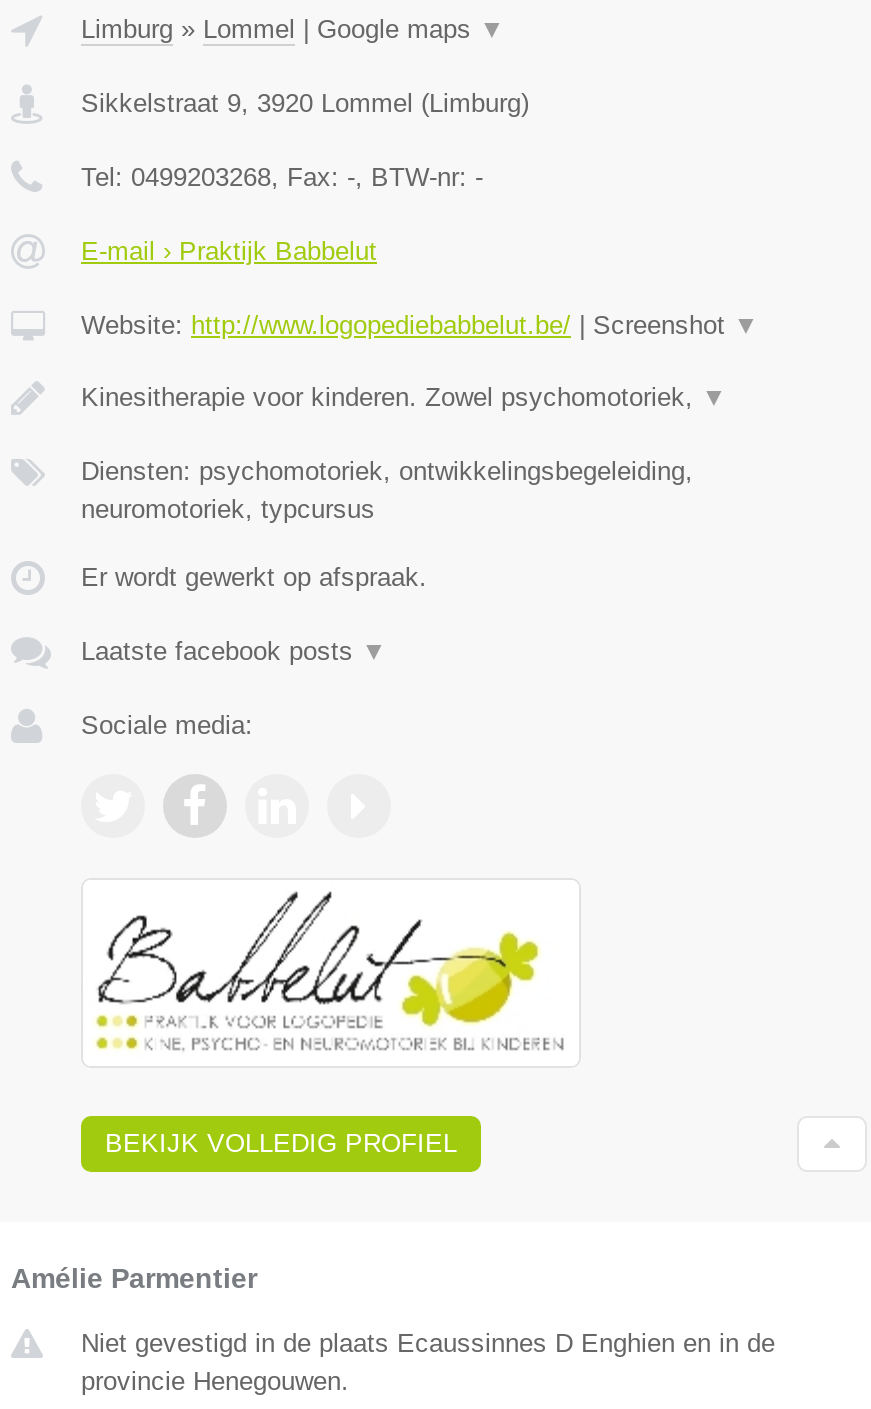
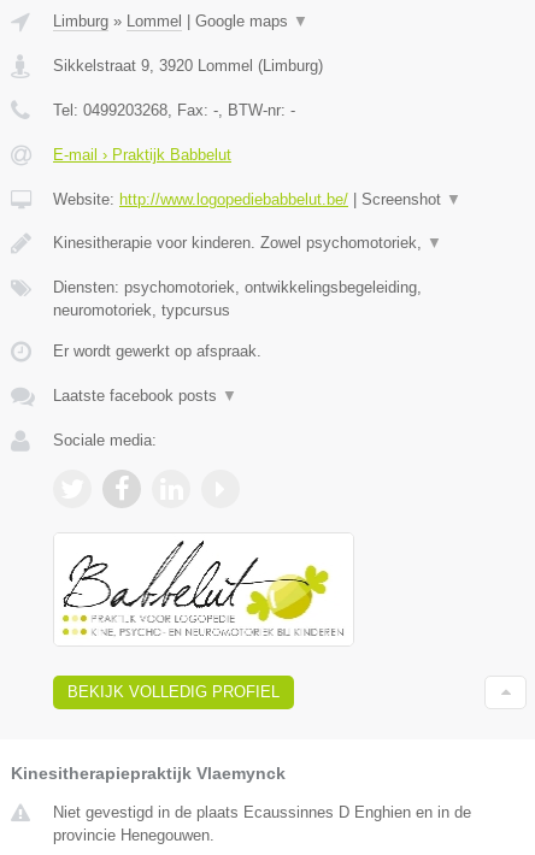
[11,1261,257,1293] Amélie Parmentier -> [11,763,286,782] Kinesitherapiepraktijk Vlaemynck

